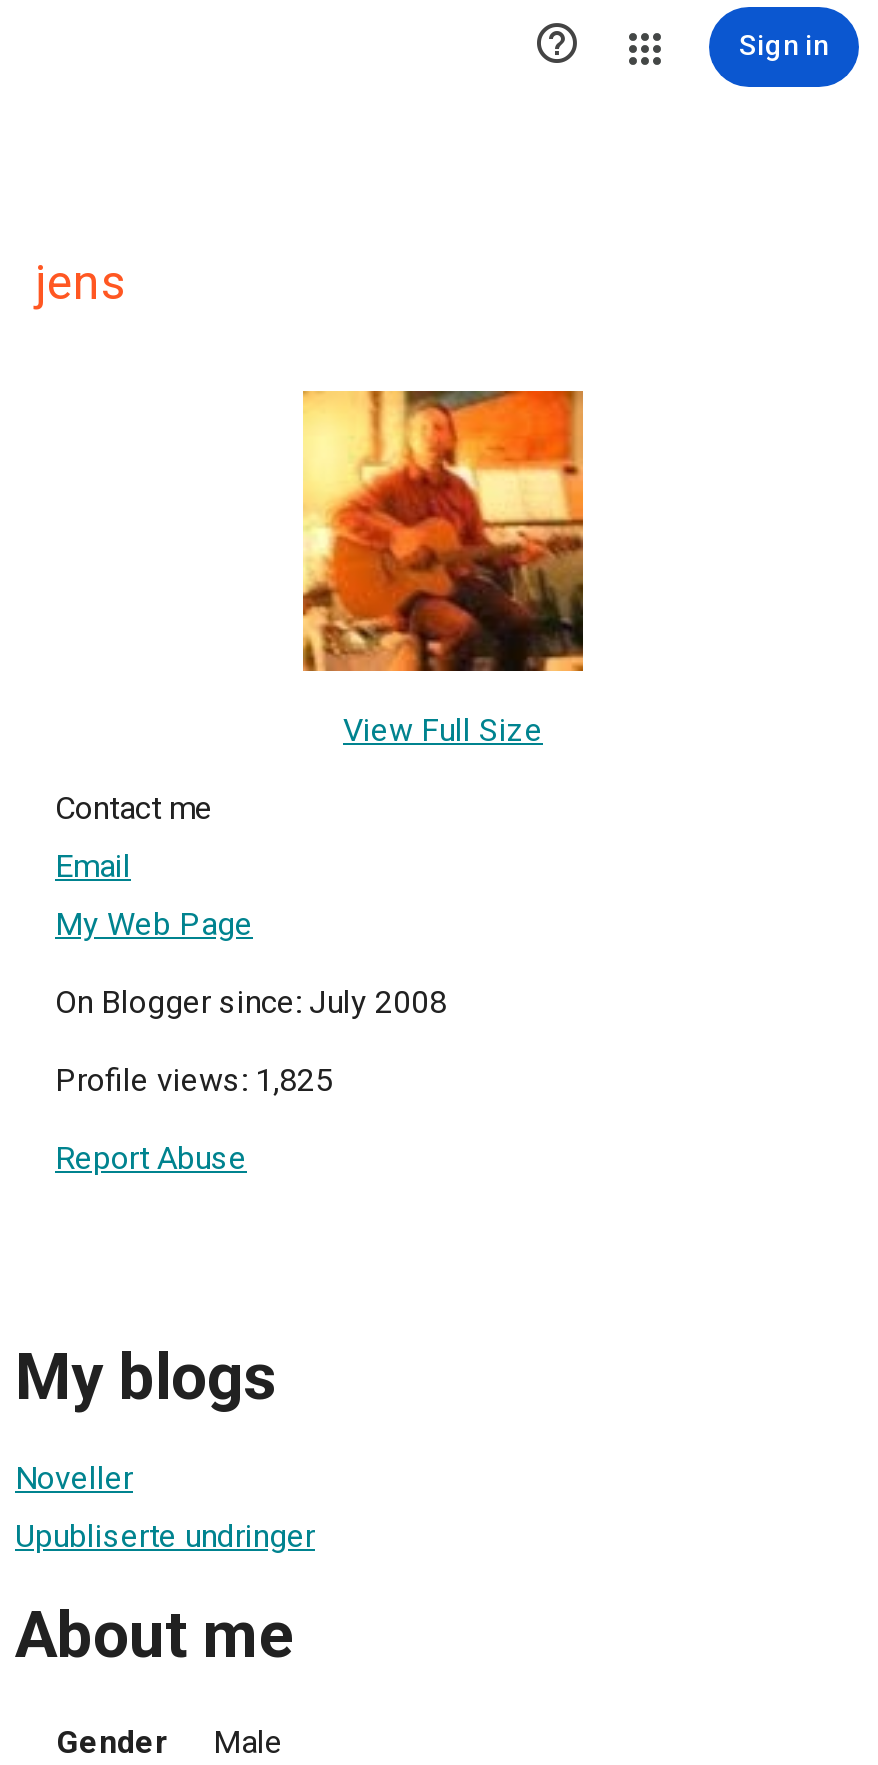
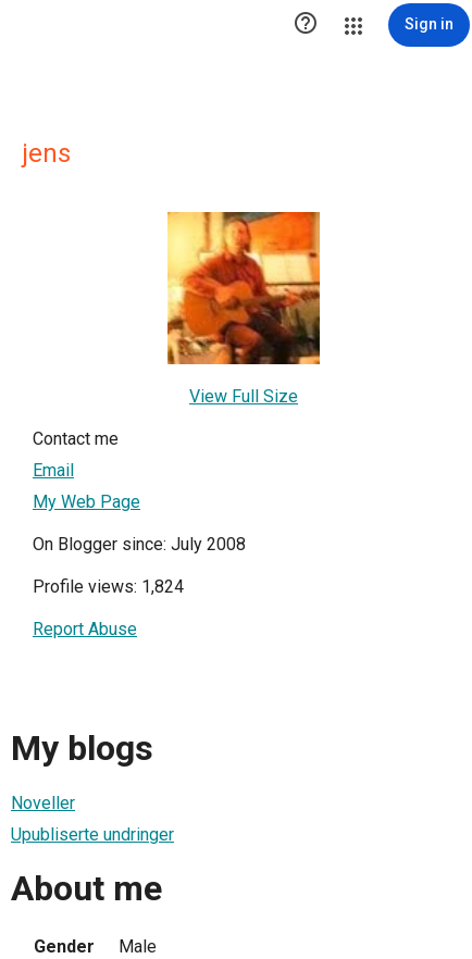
[55,1061,333,1099] Profile views: 1,825 -> [33,576,184,597] Profile views: 1,824

